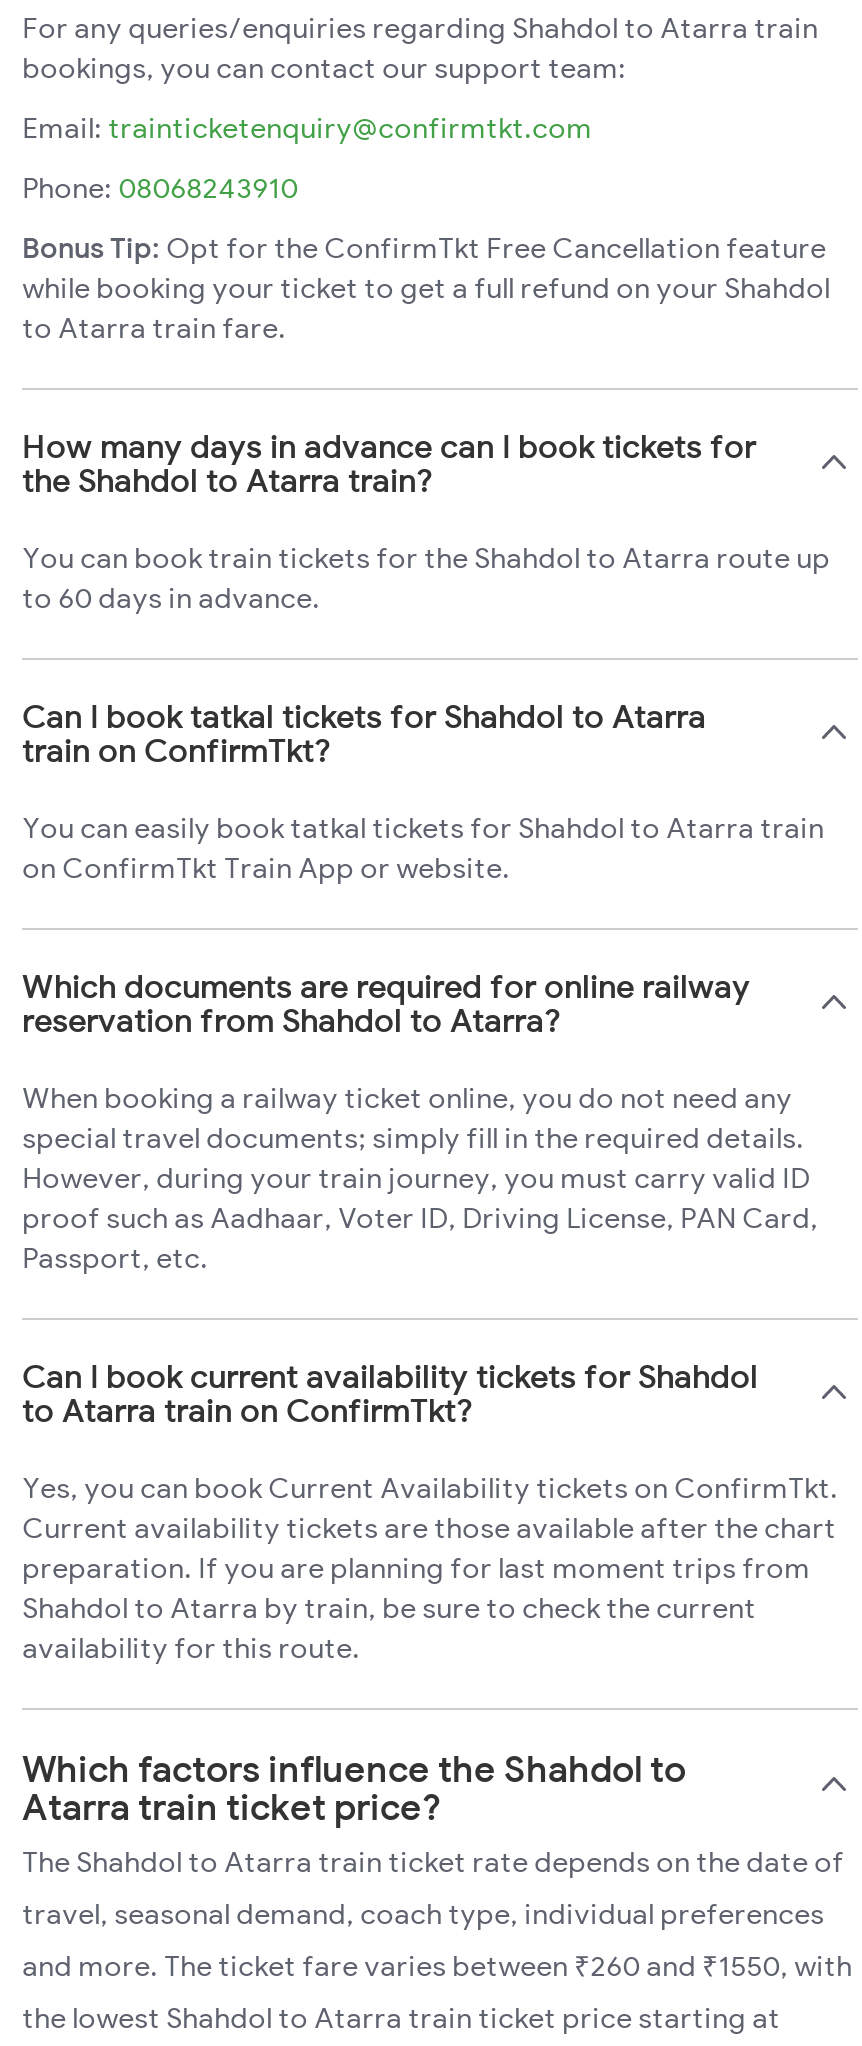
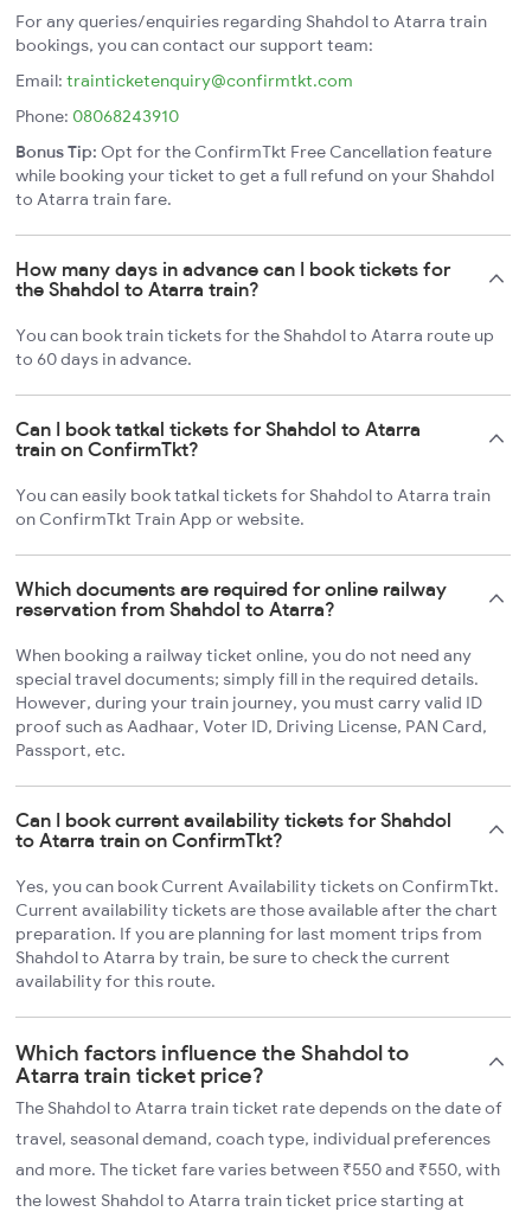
[22,1948,852,1984] and more. The ticket fare varies between ₹260 and ₹1550, with -> [15,1159,500,1180] and more. The ticket fare varies between ₹550 and ₹550, with

